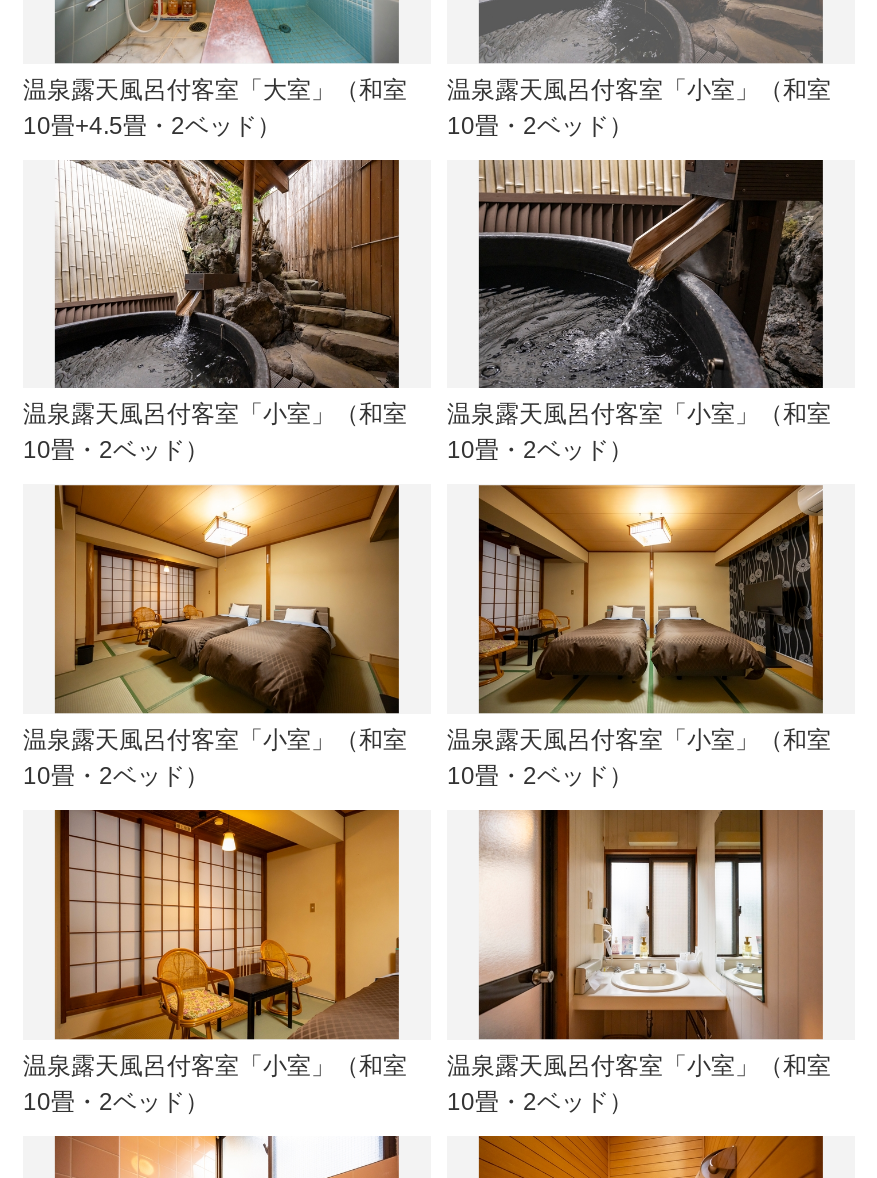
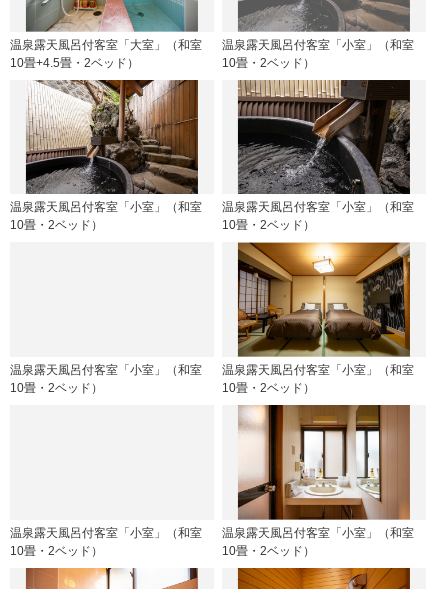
[53,482,401,716] [image] -> none
[53,808,401,1042] [image] -> none

